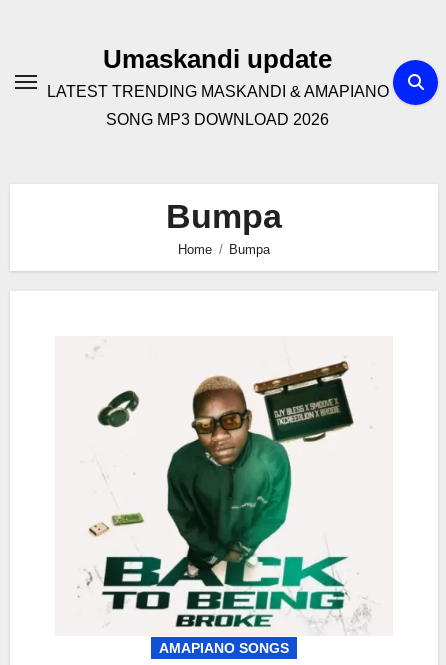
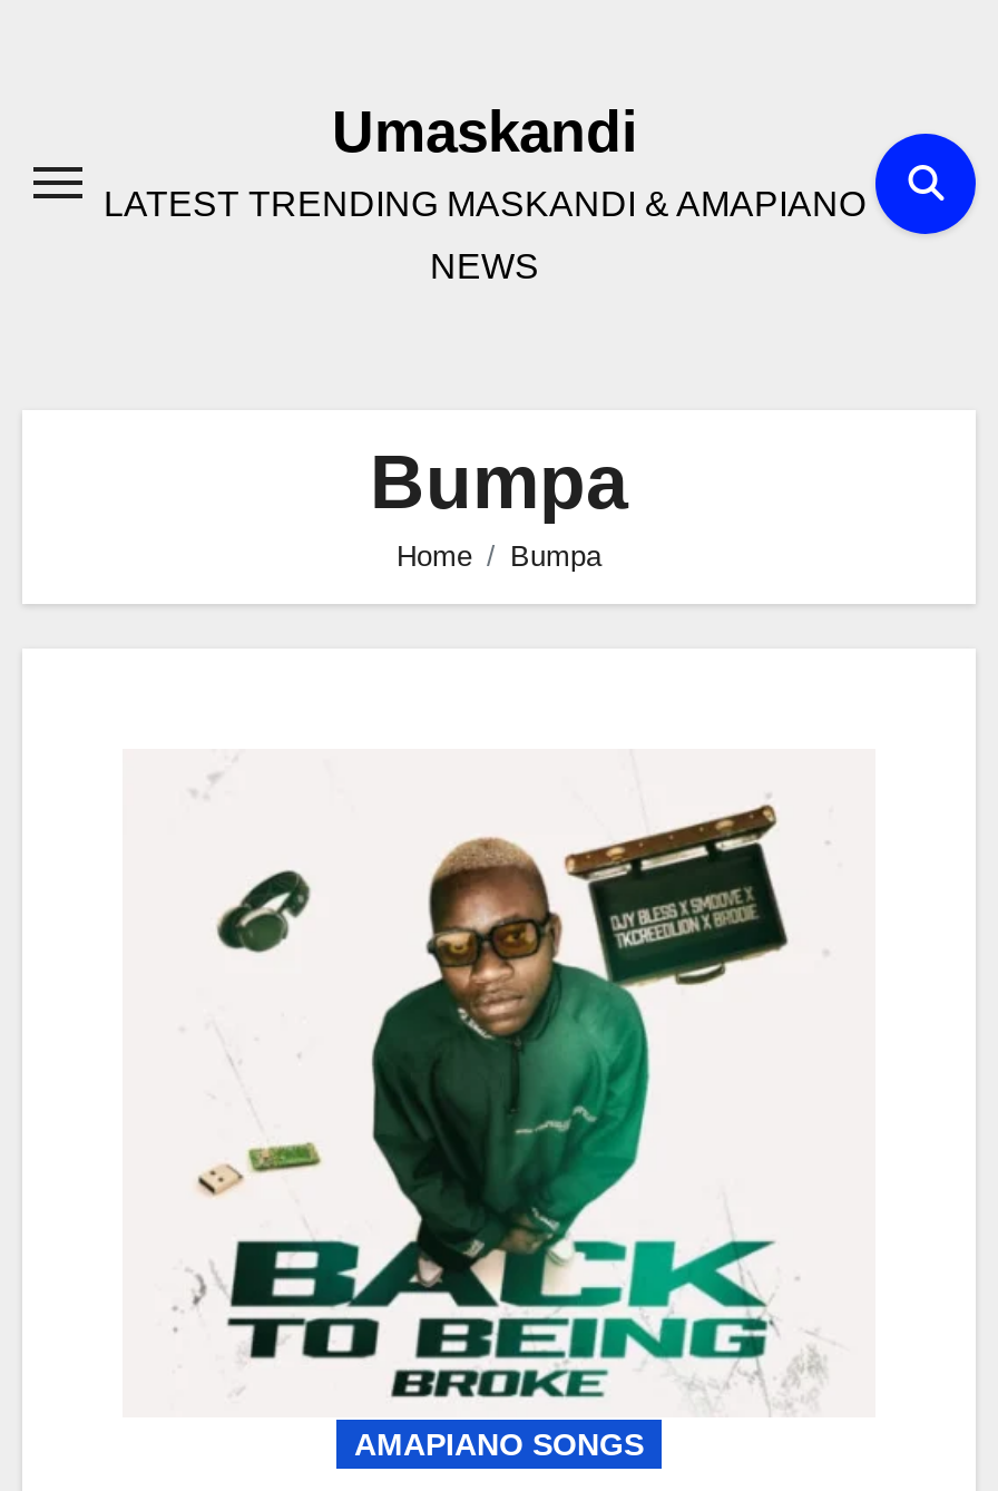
[103,44,332,74] Umaskandi update -> [332,98,637,165] Umaskandi
[106,111,329,128] SONG MP3 DOWNLOAD 2026 -> [430,247,539,285] NEWS

